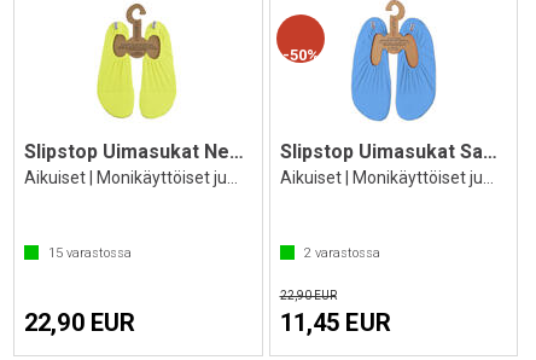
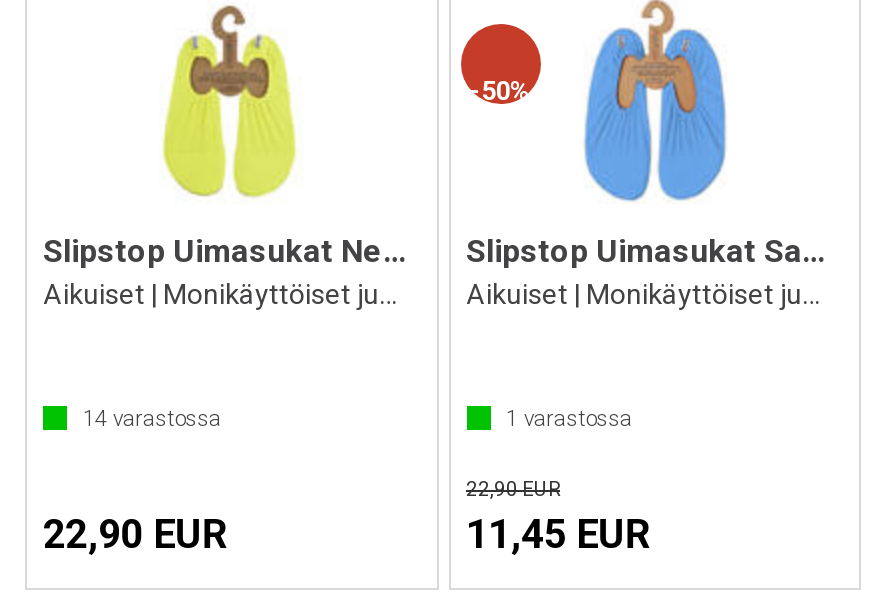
[48,245,132,261] 15 varastossa -> [83,406,221,432] 14 varastossa
[304,245,380,261] 2 varastossa -> [506,406,632,432] 1 varastossa

